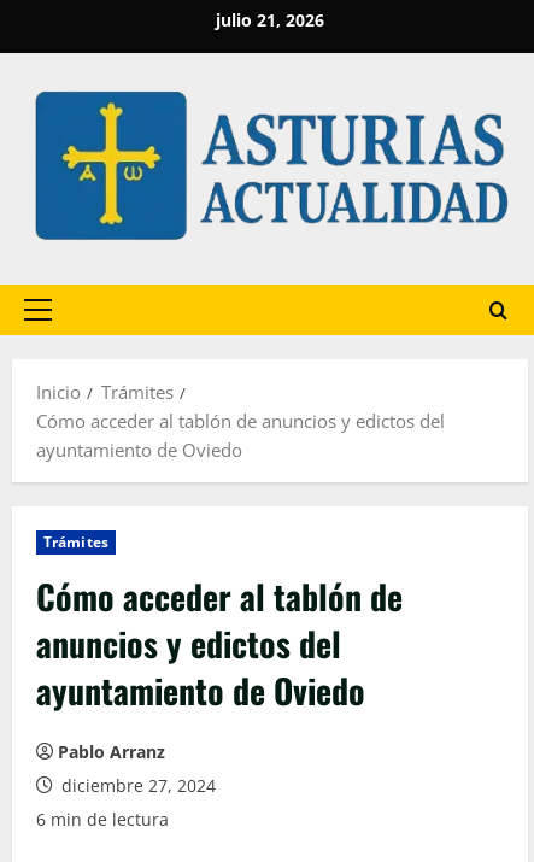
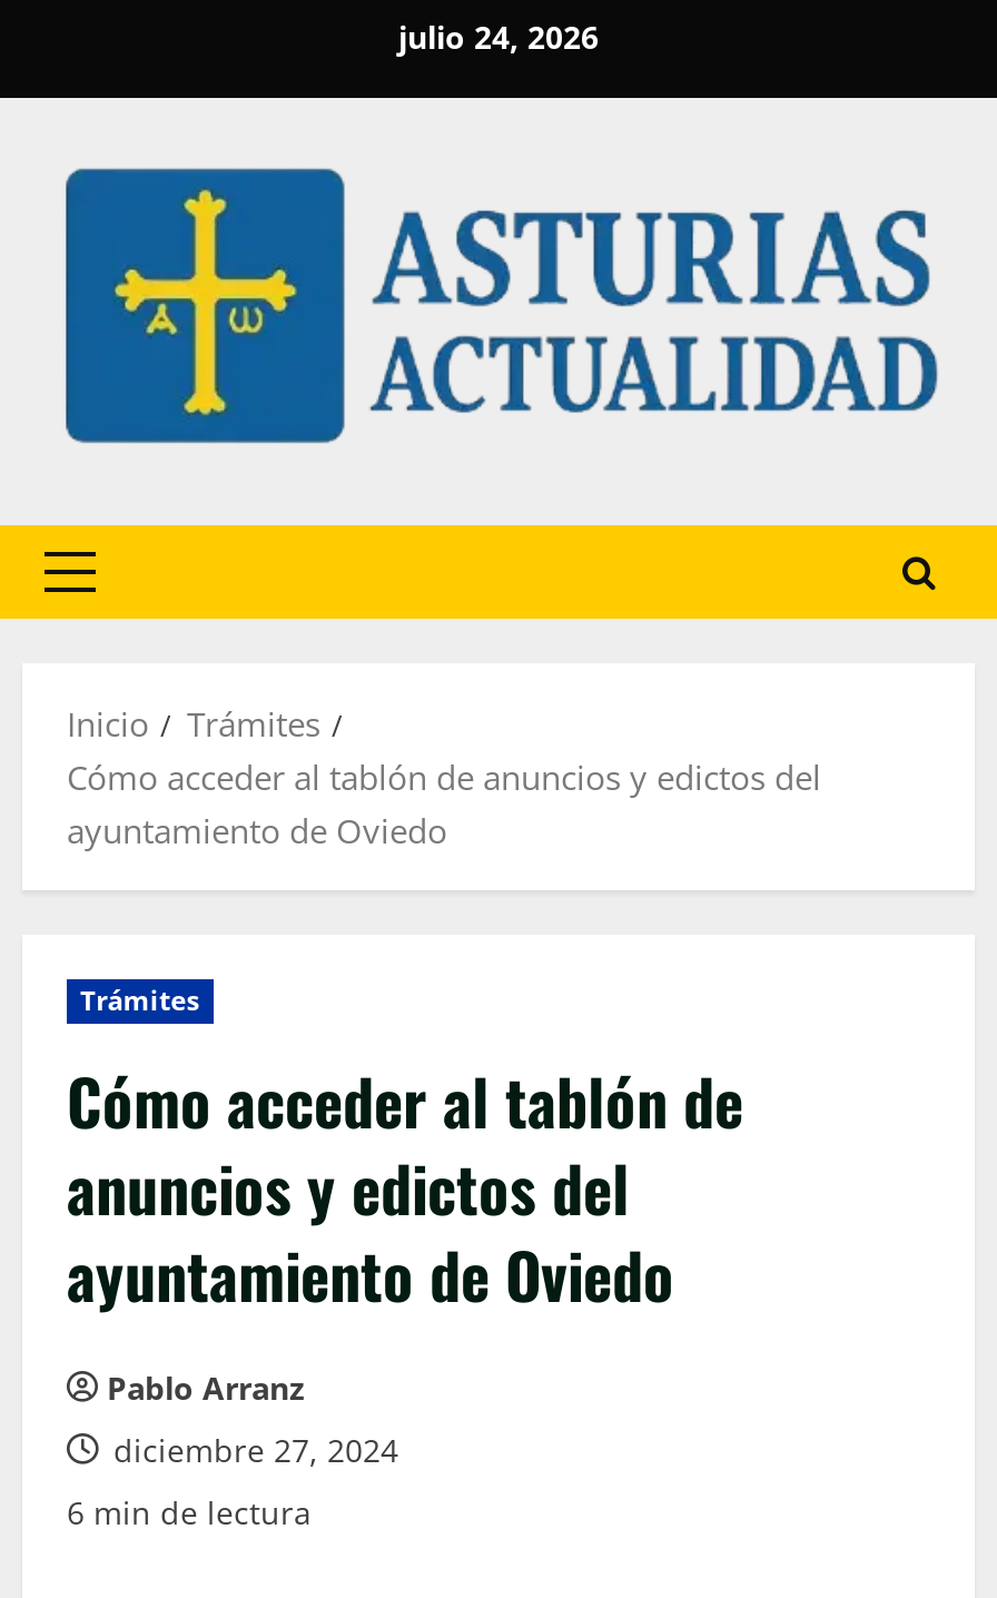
[216,8,324,31] julio 21, 2026 -> [398,16,599,58] julio 24, 2026

